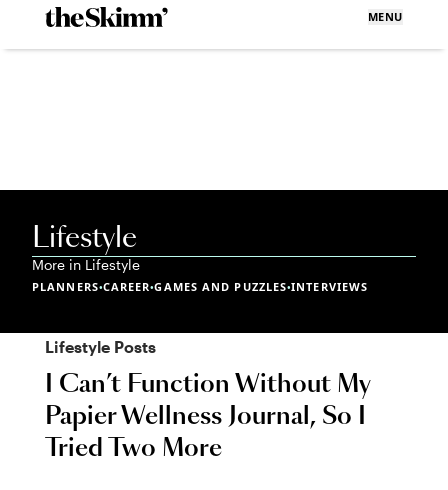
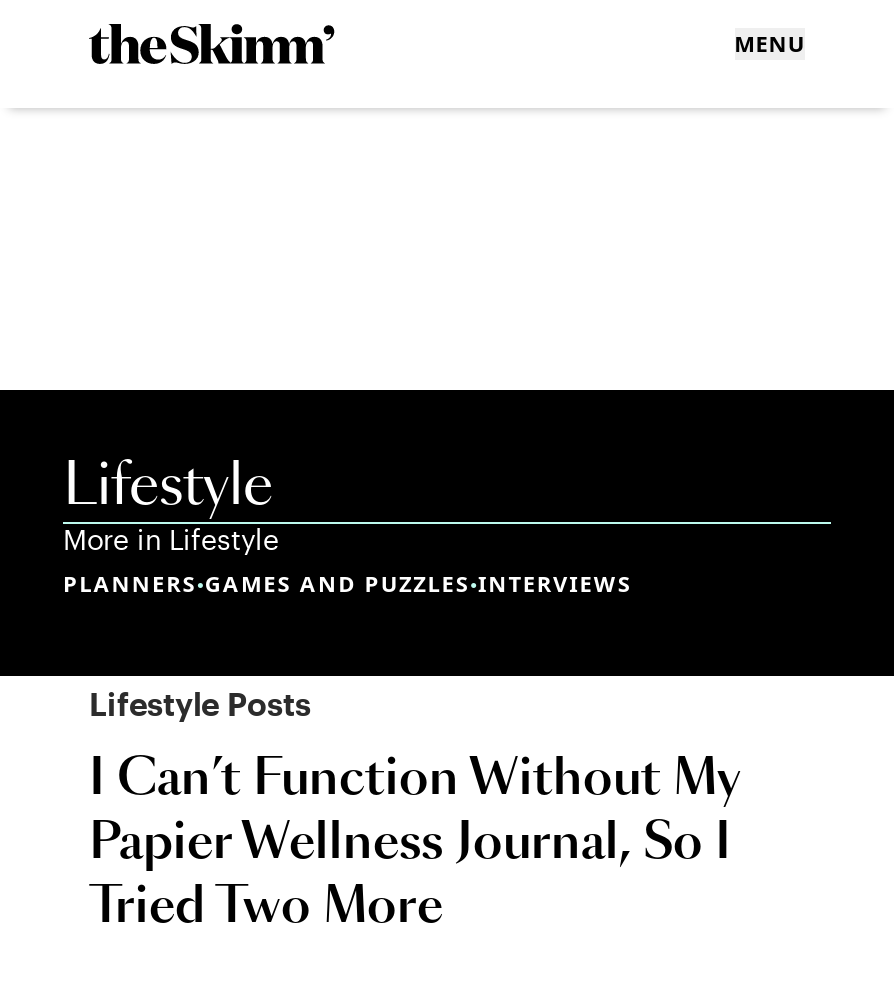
[32,279,368,294] PLANNERS•CAREER•GAMES AND PUZZLES•INTERVIEWS -> [63,568,632,598] PLANNERS•GAMES AND PUZZLES•INTERVIEWS

